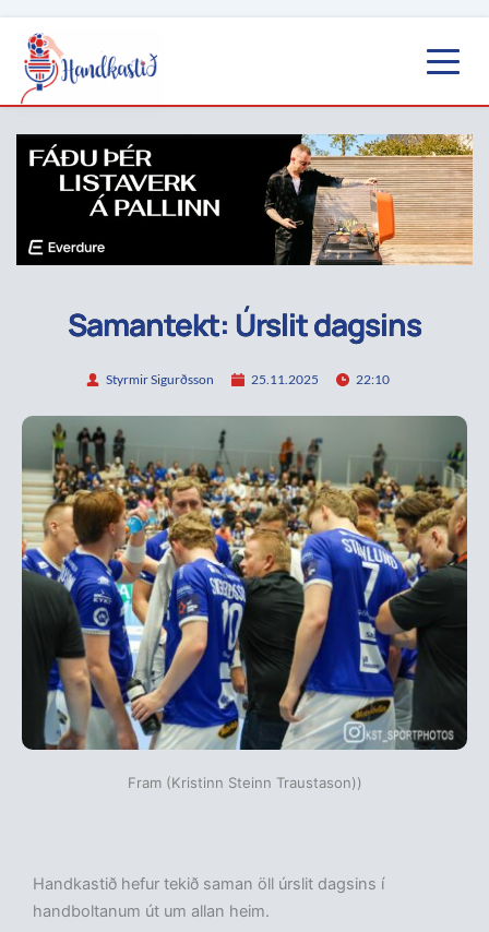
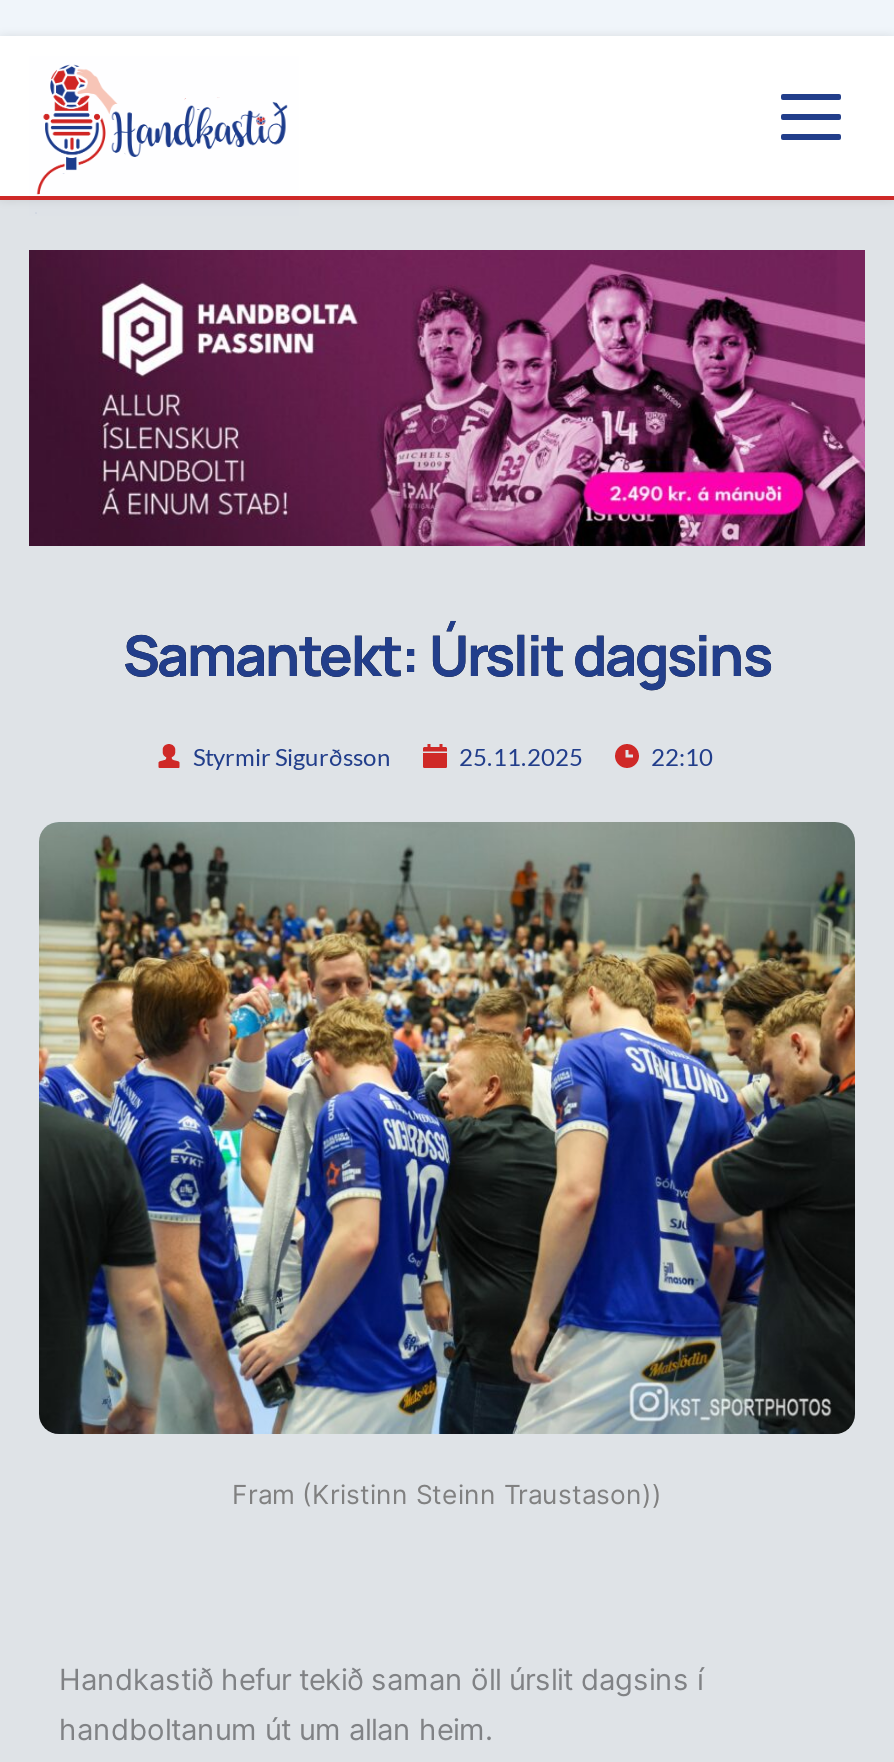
[16,133,473,266] [image] -> [29,248,867,548] [image]

